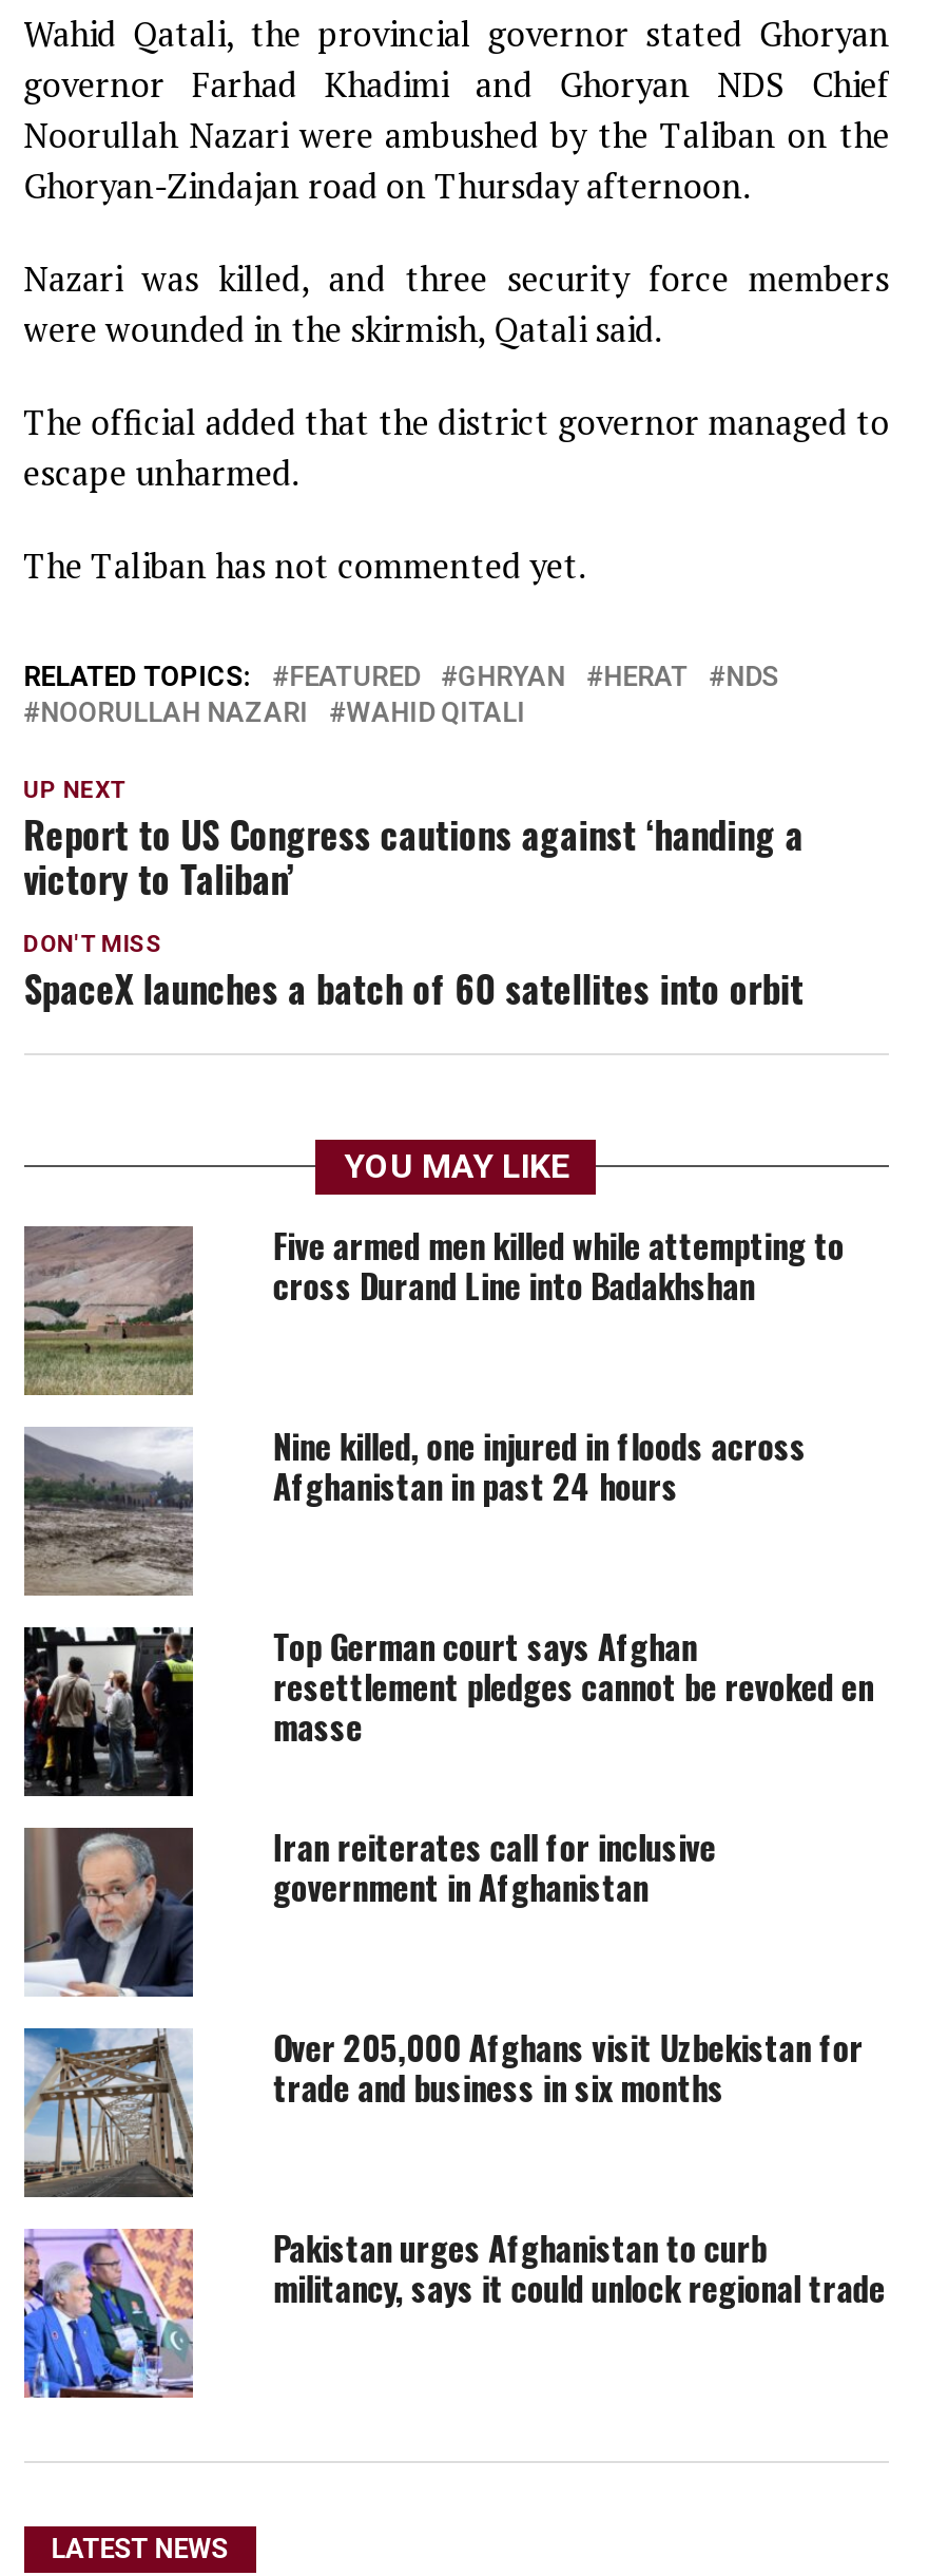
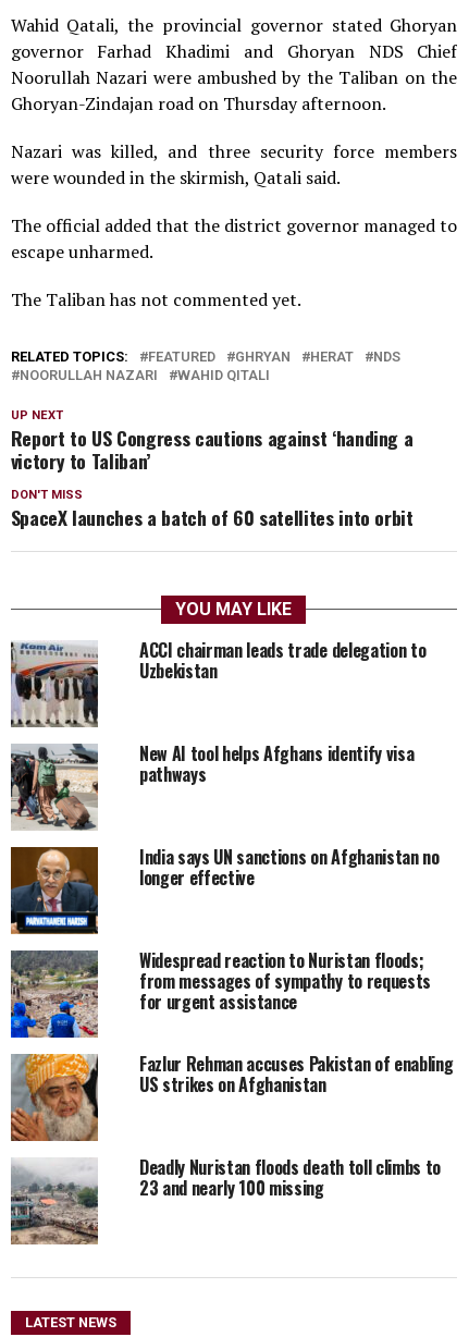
[22,1220,844,1395] [image] | Five armed men killed while attempting to | cross Durand Line into Badakhshan -> [10,637,426,727] [image] | ACCI chairman leads trade delegation to | Uzbekistan
[24,1420,806,1596] [image] | Nine killed, one injured in floods across | Afghanistan in past 24 hours -> [10,740,414,830] [image] | New AI tool helps Afghans identify visa | pathways
[22,1621,874,1798] [image] | Top German court says Afghan | resettlement pledges cannot be revoked en | masse -> [10,844,439,935] [image] | India says UN sanctions on Afghanistan no | longer effective
[22,1821,716,1999] [image] | Iran reiterates call for inclusive | government in Afghanistan -> [10,947,431,1039] [image] | Widespread reaction to Nuristan floods; | from messages of sympathy to requests | for urgent assistance
[24,2022,863,2199] [image] | Over 205,000 Afghans visit Uzbekistan for | trade and business in six months -> [10,1050,453,1142] [image] | Fazlur Rehman accuses Pakistan of enabling | US strikes on Afghanistan
[22,2222,885,2400] [image] | Pakistan urges Afghanistan to curb | militancy, says it could unlock regional trade -> [10,1154,441,1246] [image] | Deadly Nuristan floods death toll climbs to | 23 and nearly 100 missing

